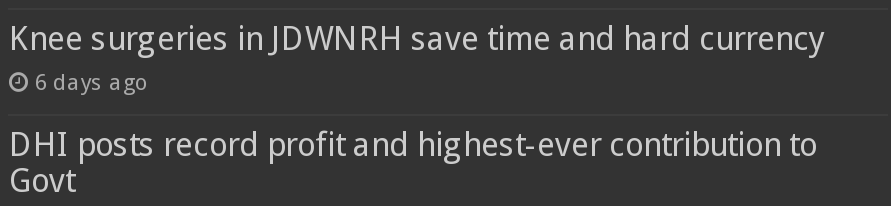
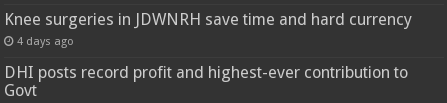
[35,69,149,95] 6 days ago -> [17,35,74,48] 4 days ago

